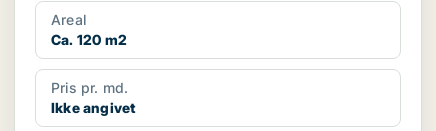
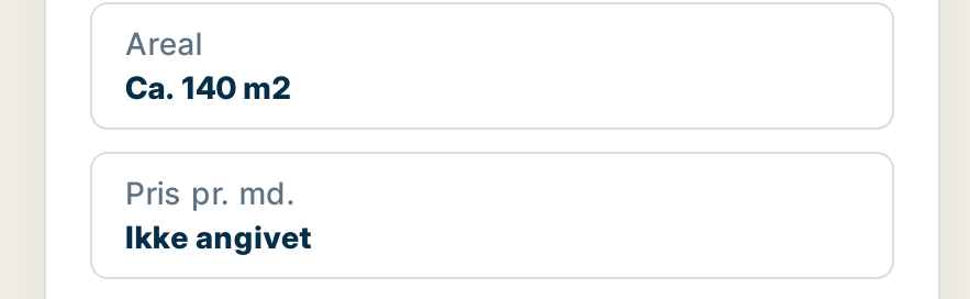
[51,31,127,48] Ca. 120 m2 -> [125,69,292,106] Ca. 140 m2

